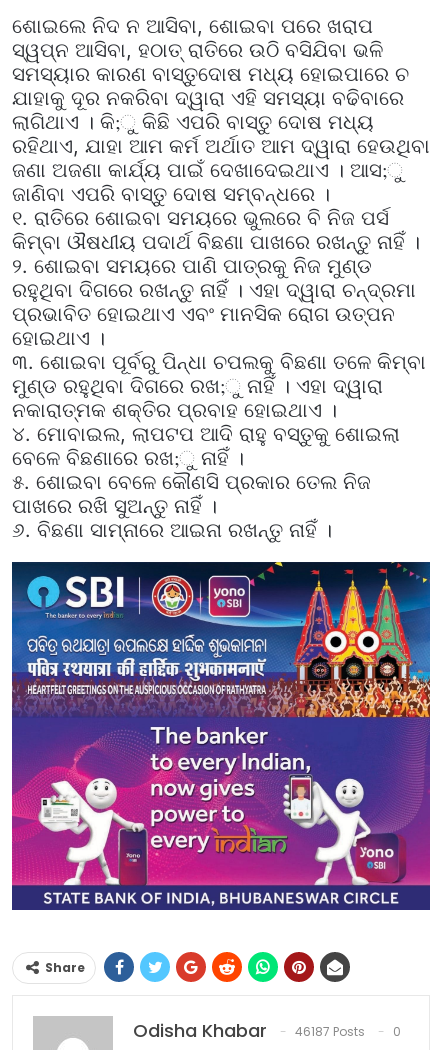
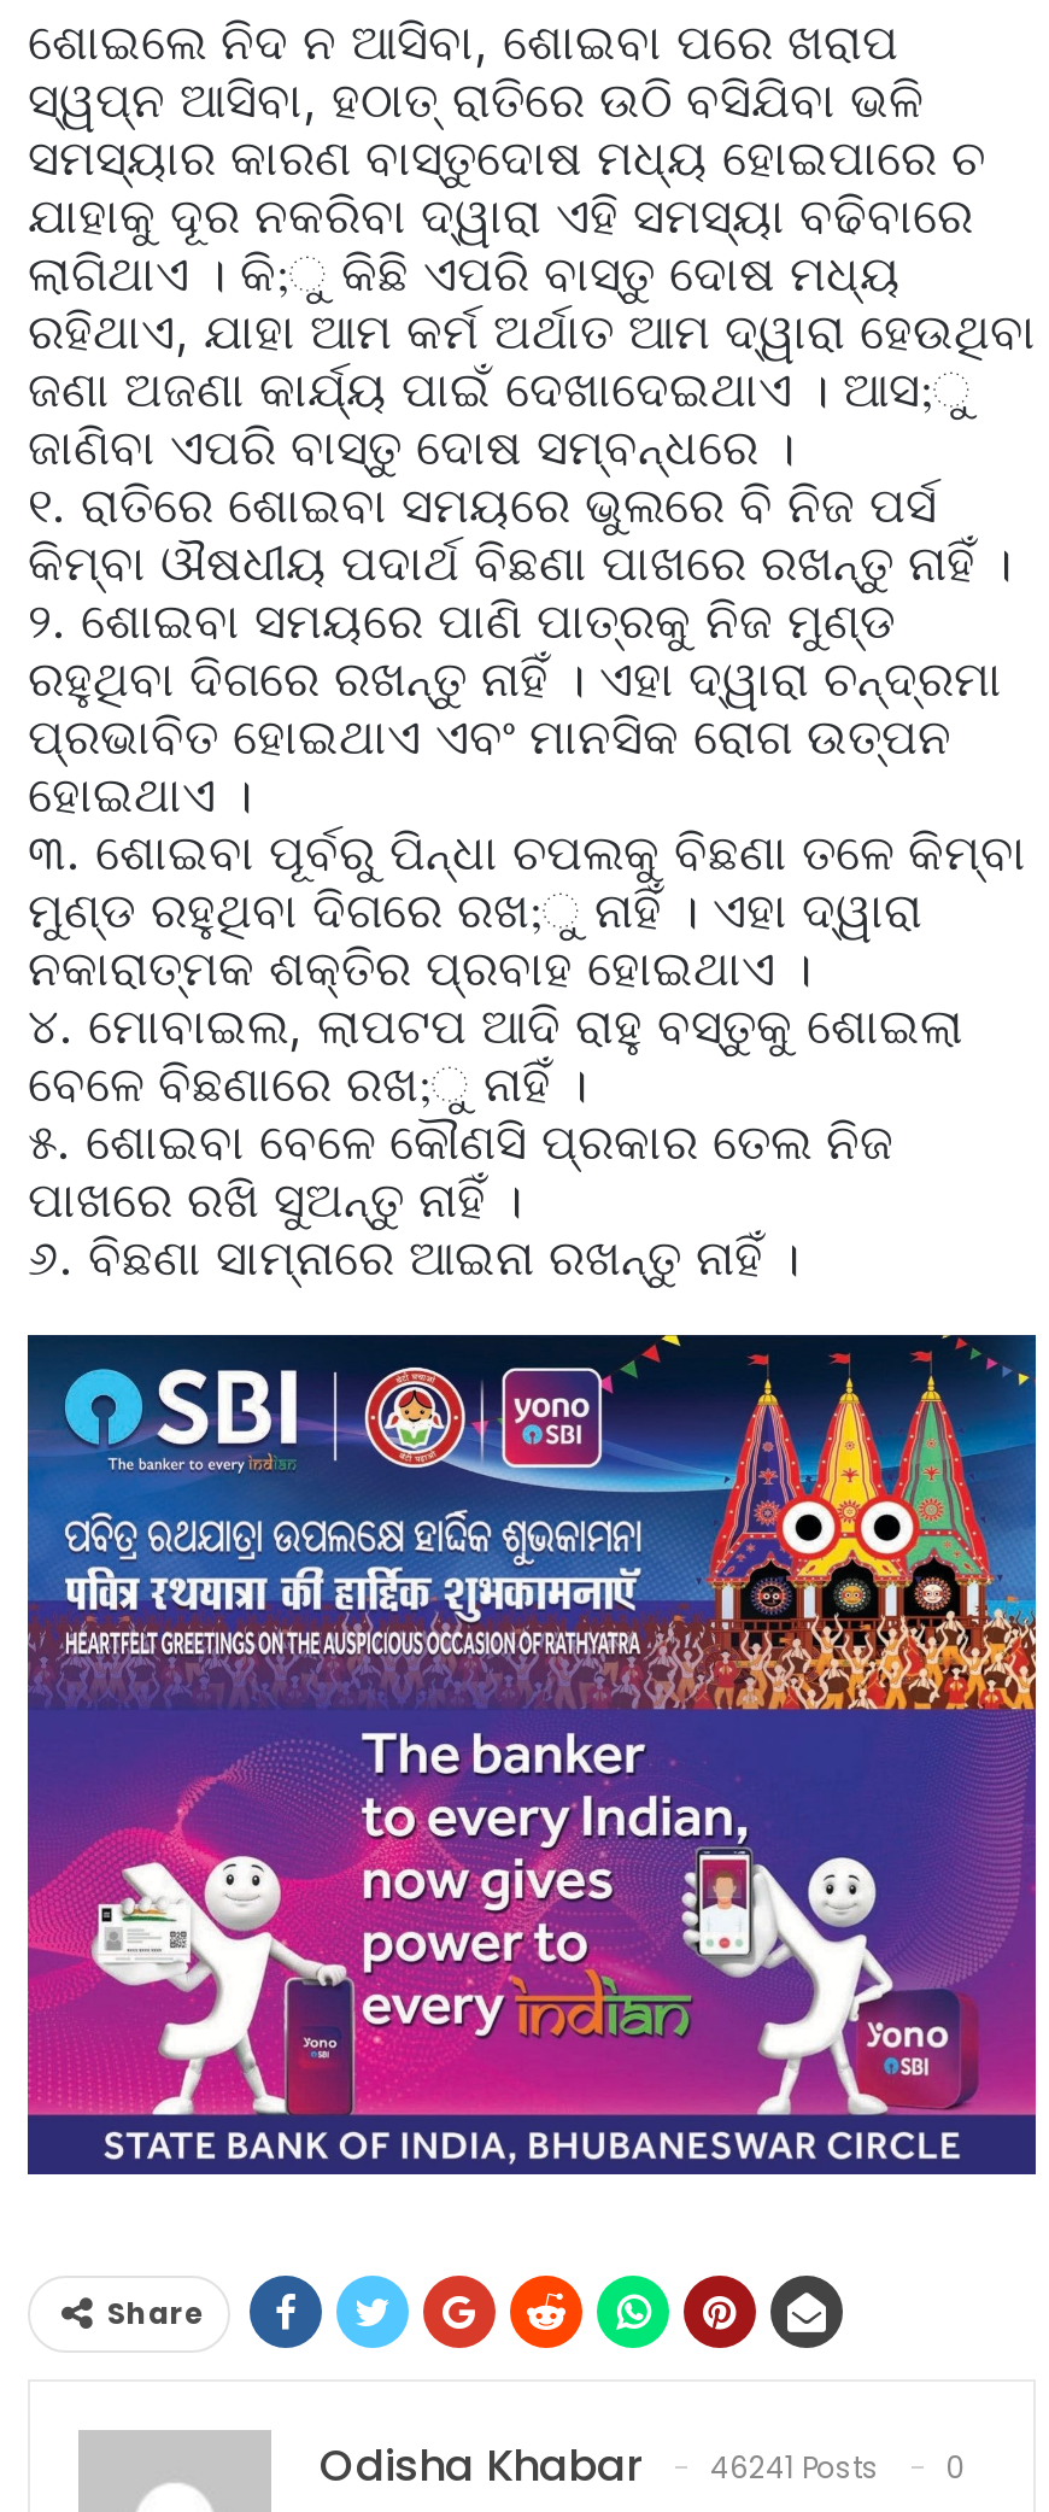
[133,1018,401,1043] Odisha Khabar 46187 Posts 0 -> [320,2434,966,2494] Odisha Khabar 46241 Posts 0

